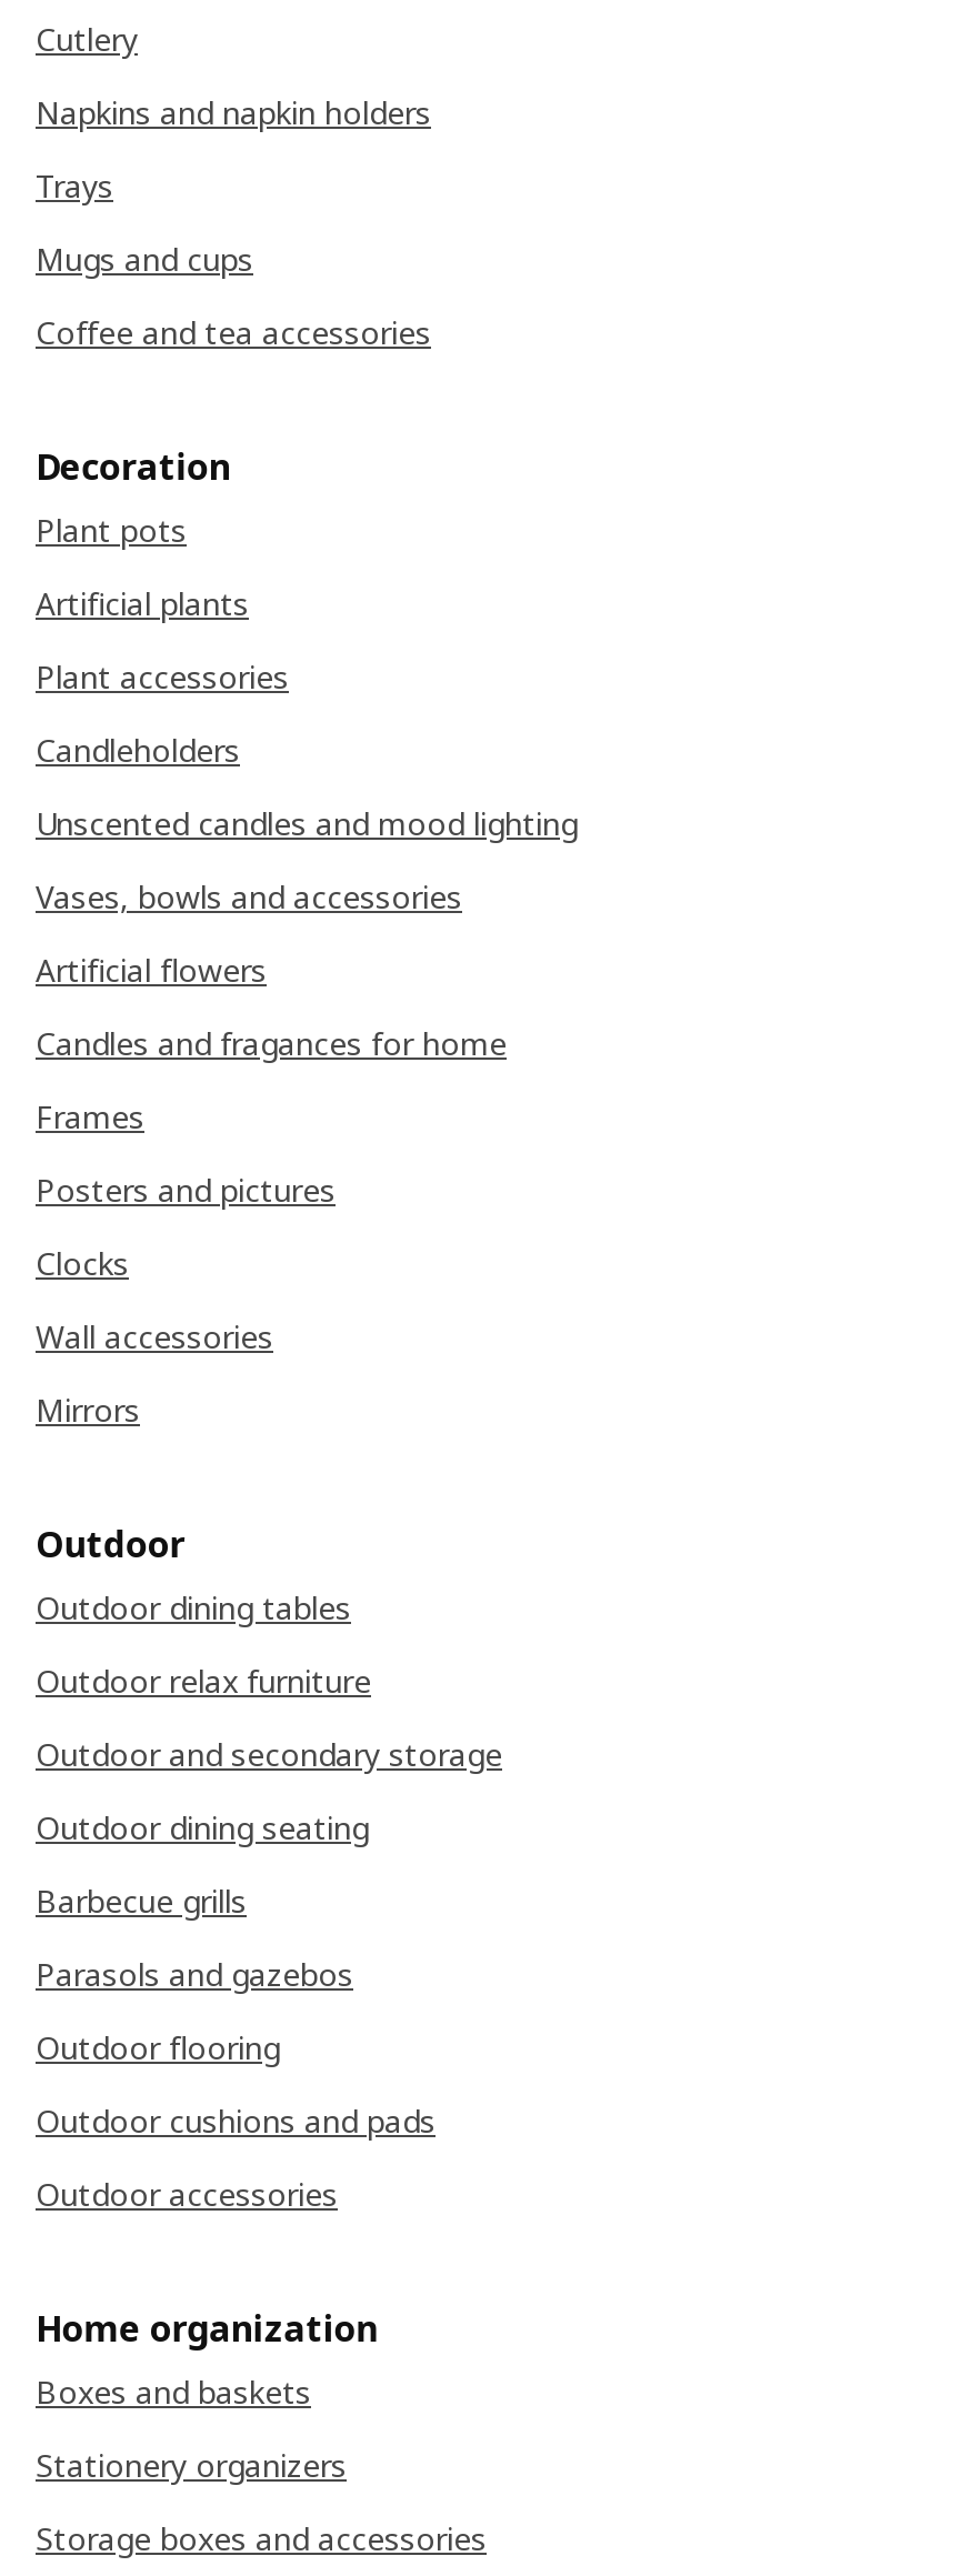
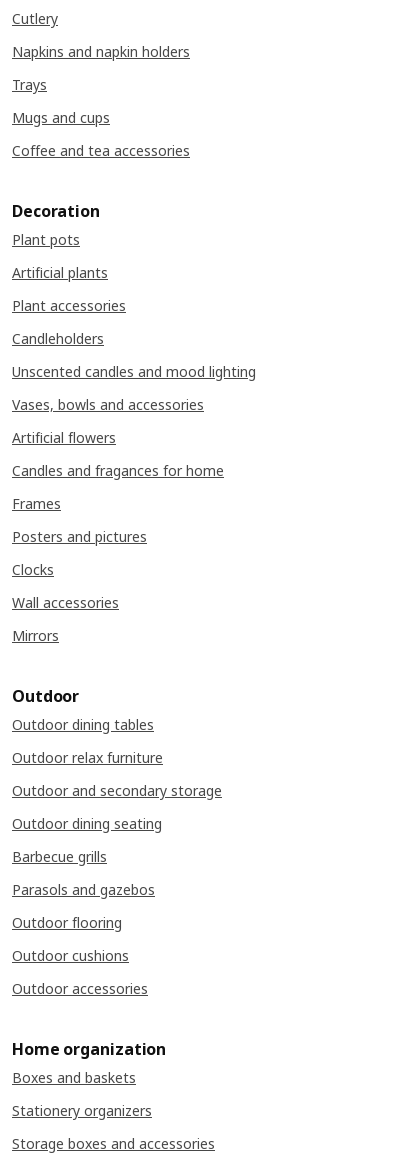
[36,2101,436,2143] Outdoor cushions and pads -> [12,946,129,965] Outdoor cushions

